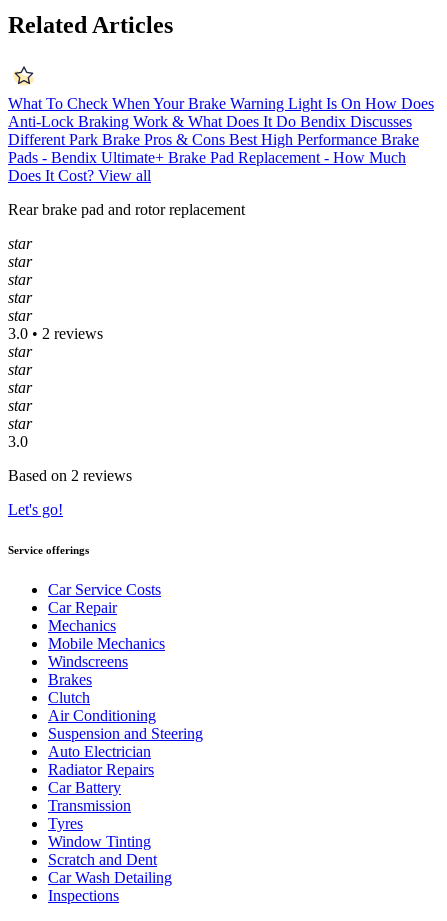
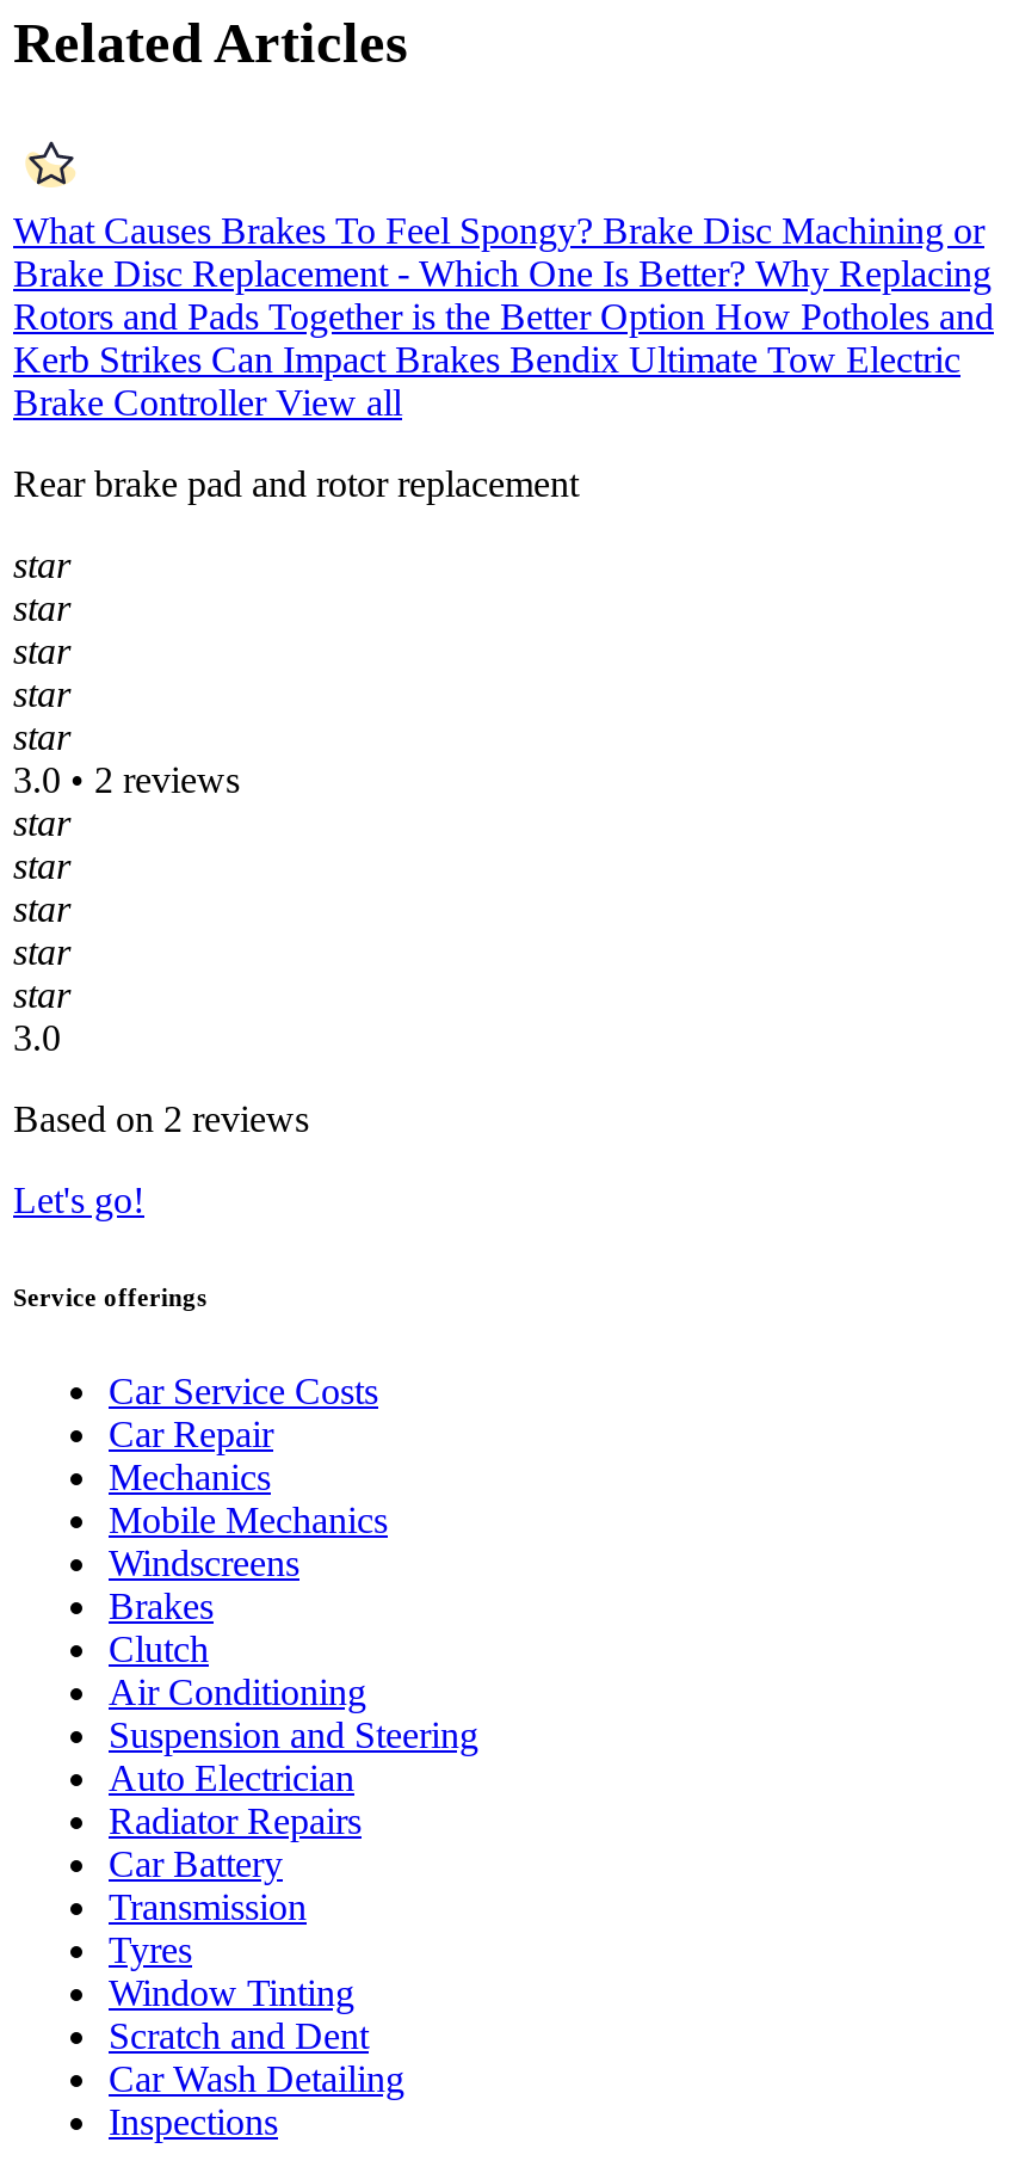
[8,95,434,184] What To Check When Your Brake Warning Light Is On How Does | Anti-Lock Braking Work & What Does It Do Bendix Discusses | Different Park Brake Pros & Cons Best High Performance Brake | Pads - Bendix Ultimate+ Brake Pad Replacement - How Much | Does It Cost? View all -> [13,210,994,422] What Causes Brakes To Feel Spongy? Brake Disc Machining or | Brake Disc Replacement - Which One Is Better? Why Replacing | Rotors and Pads Together is the Better Option How Potholes and | Kerb Strikes Can Impact Brakes Bendix Ultimate Tow Electric | Brake Controller View all

